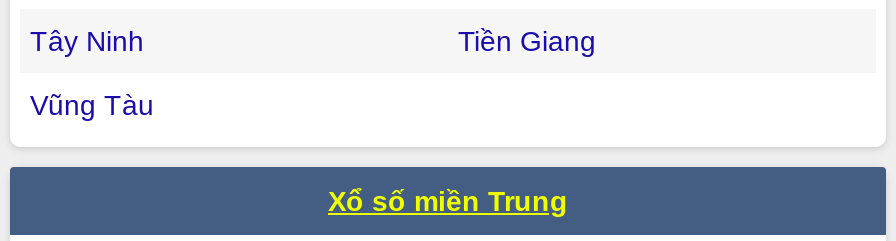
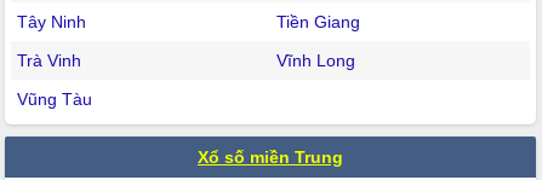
none -> [17,50,355,70] Trà Vinh | Vĩnh Long

